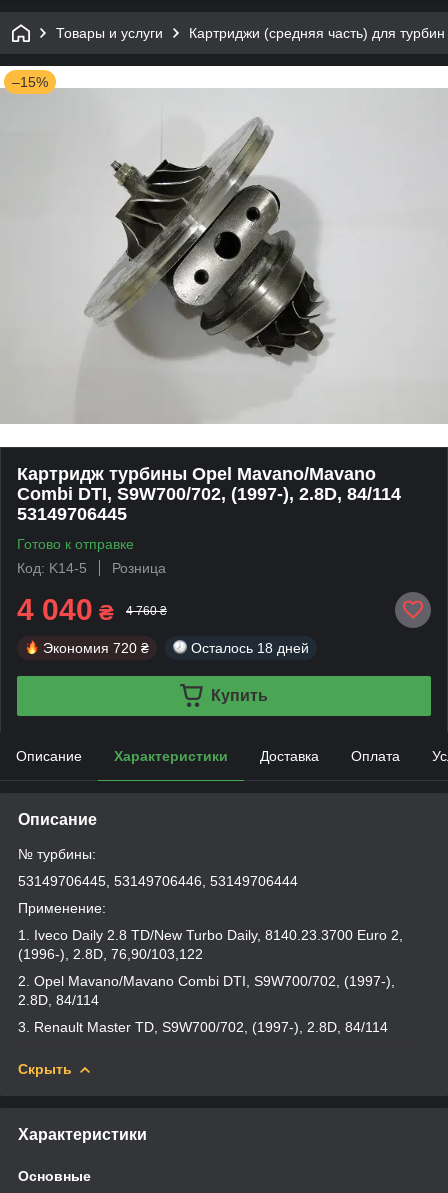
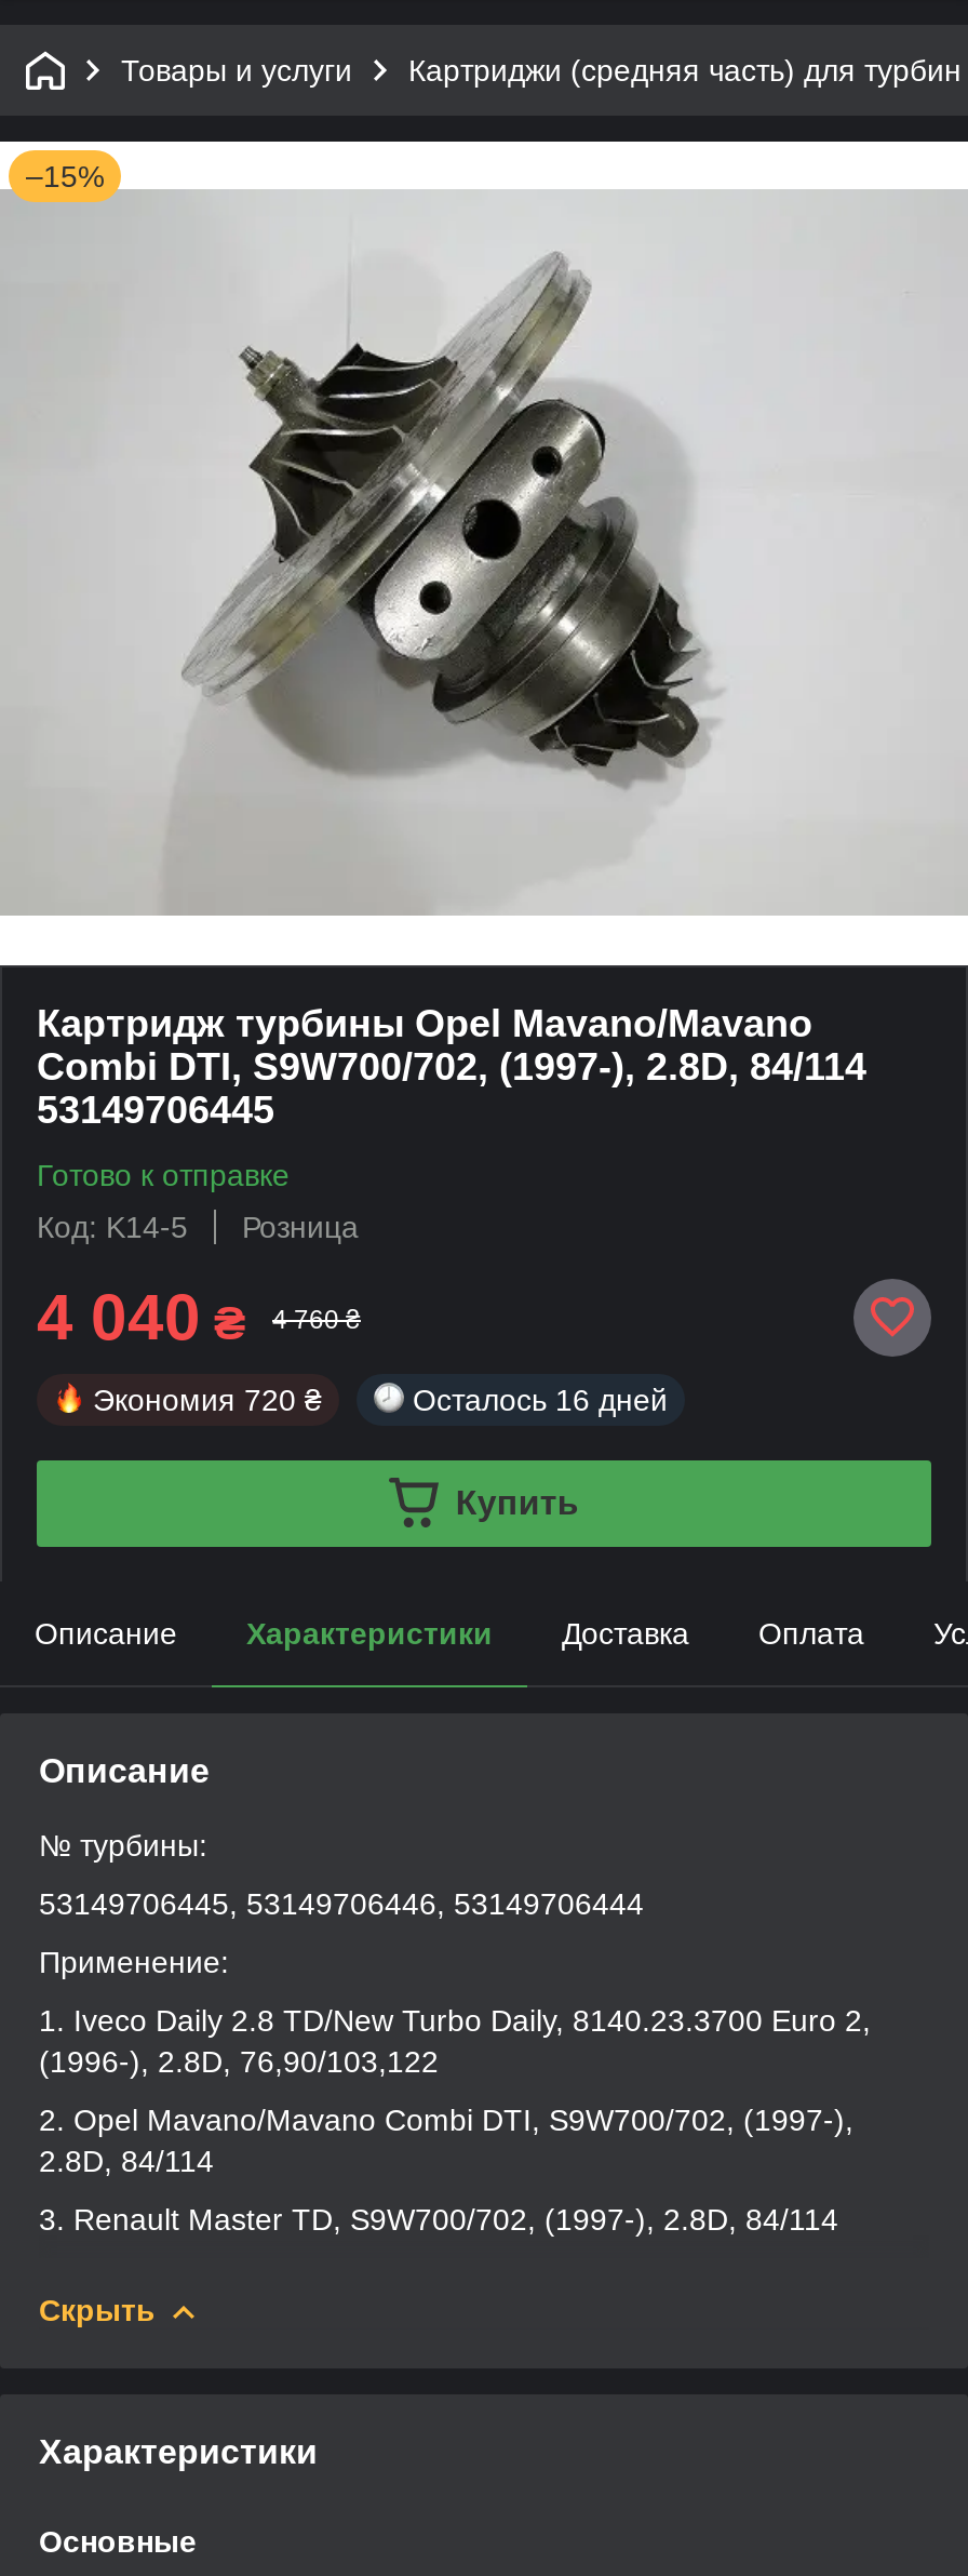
[191,640,309,656] Осталось 18 дней -> [413,1382,668,1417] Осталось 16 дней

